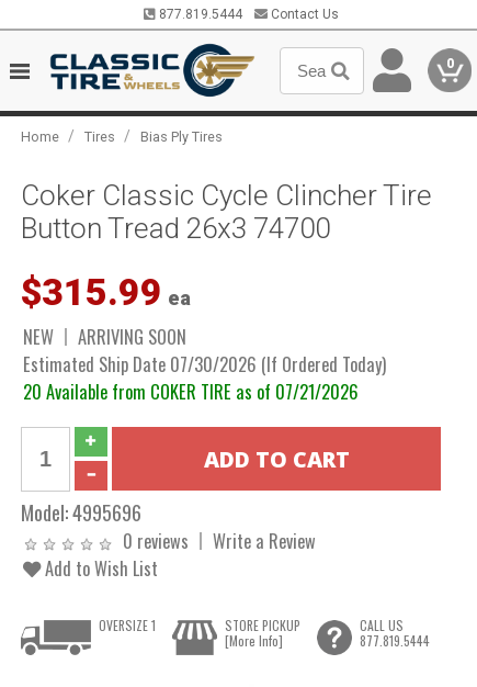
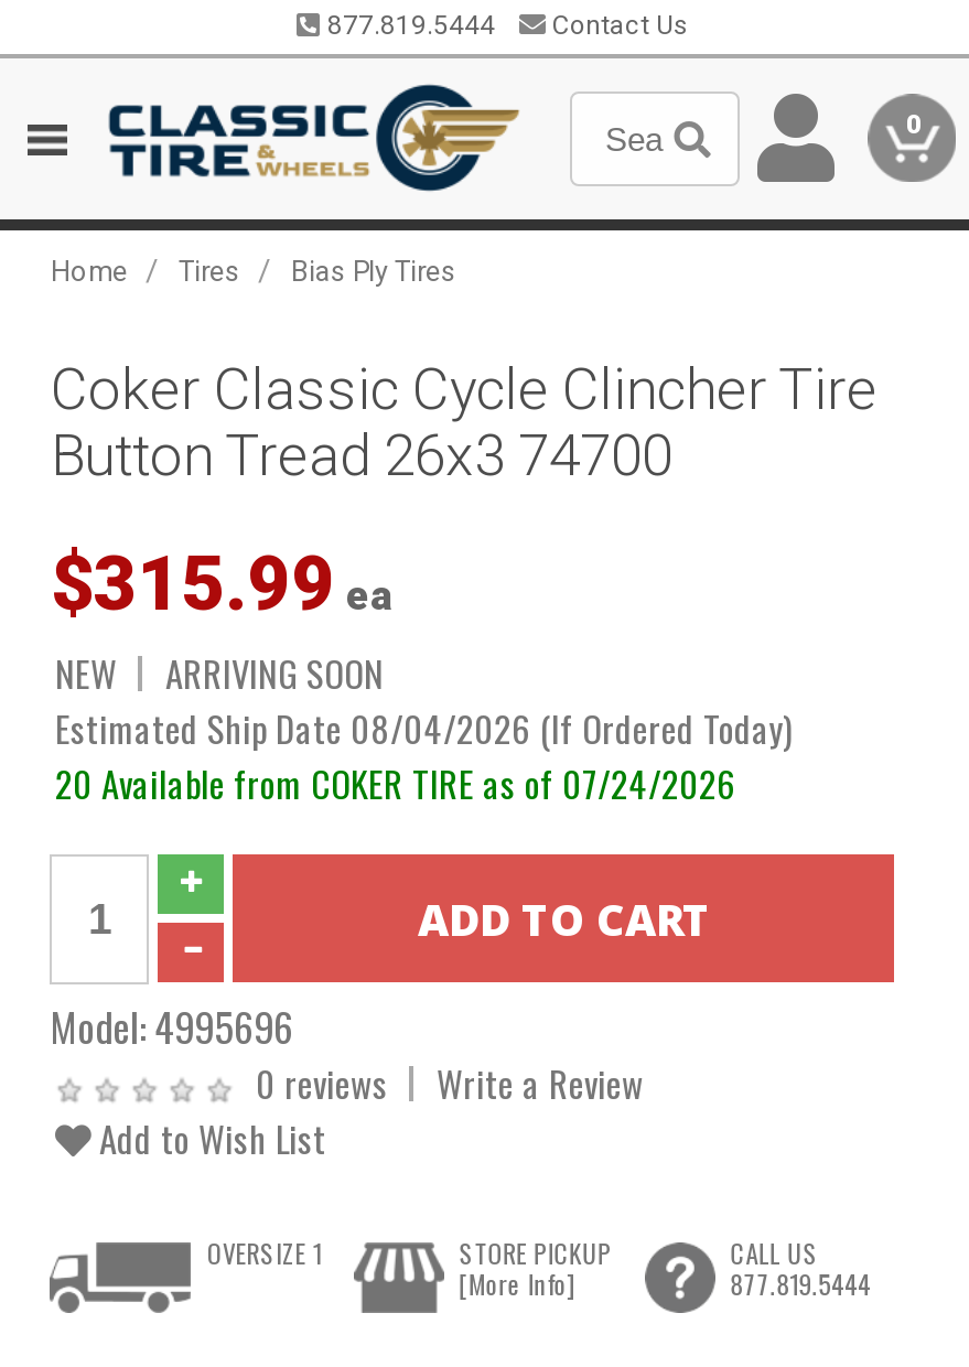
[23,350,386,378] Estimated Ship Date 07/30/2026 (If Ordered Today) -> [55,700,791,755] Estimated Ship Date 08/04/2026 (If Ordered Today)
[23,378,359,405] 20 Available from COKER TIRE as of 07/21/2026 -> [55,755,736,810] 20 Available from COKER TIRE as of 07/24/2026

